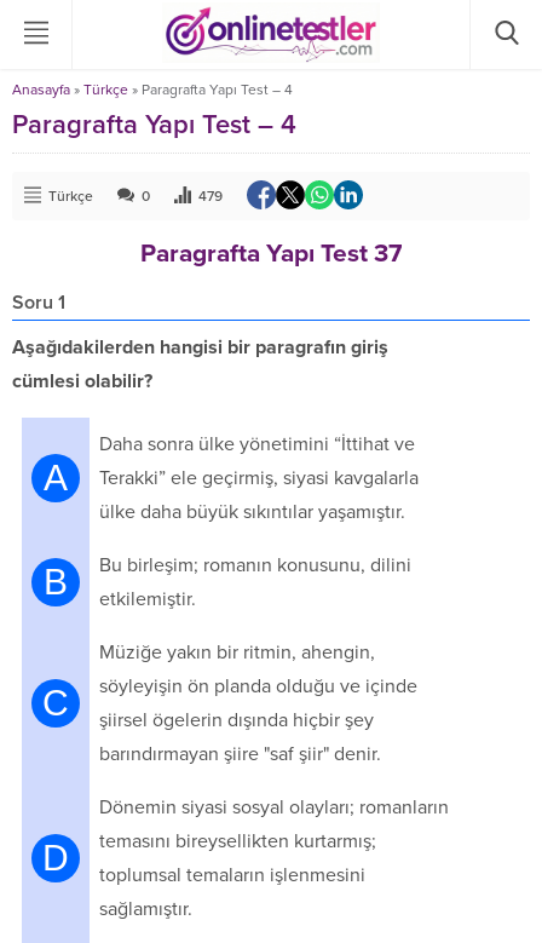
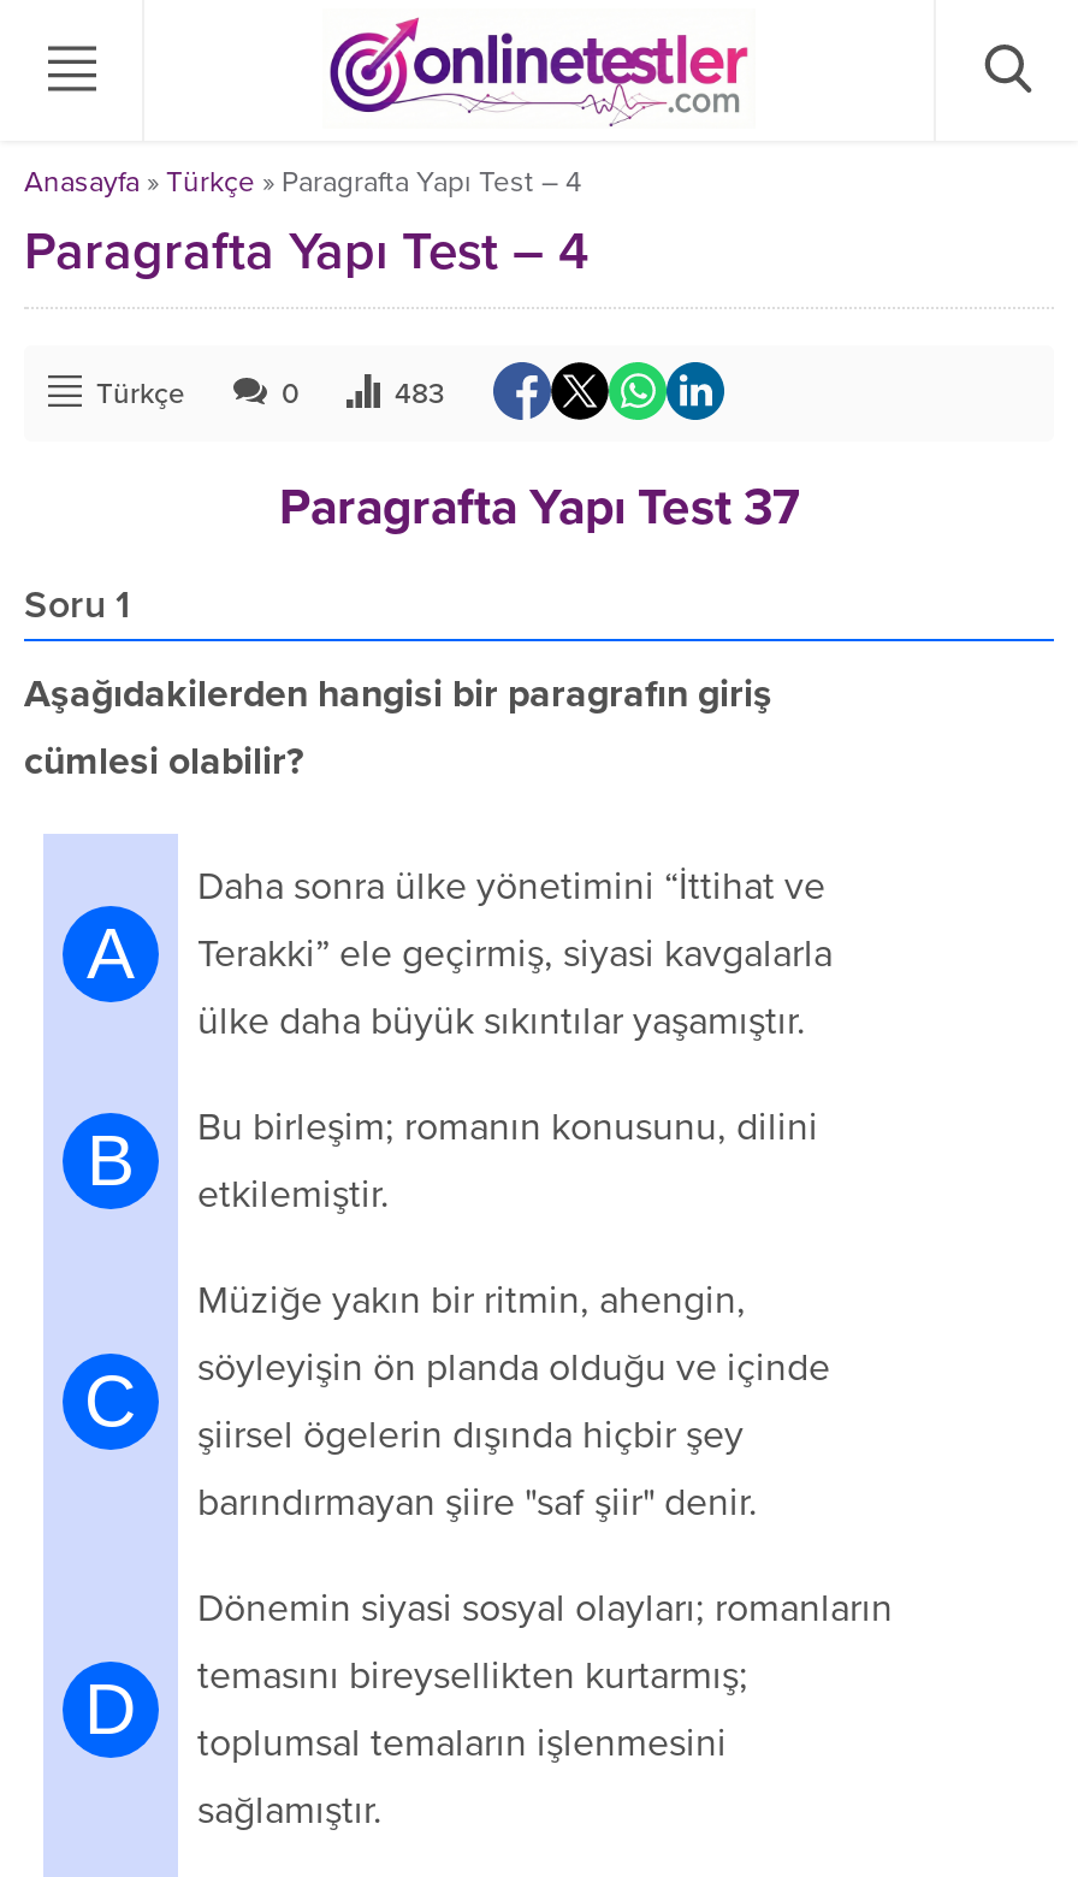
[198,188,223,205] 479 -> [395,377,445,410] 483

